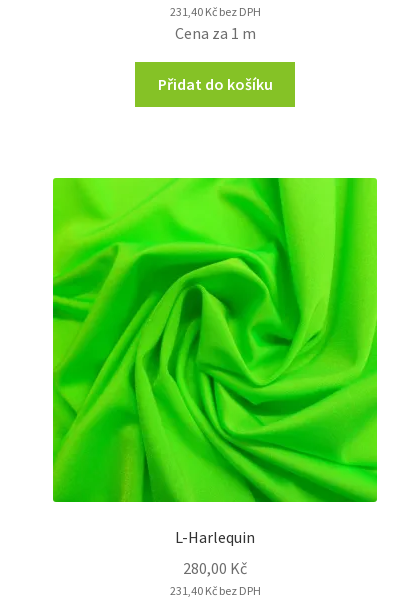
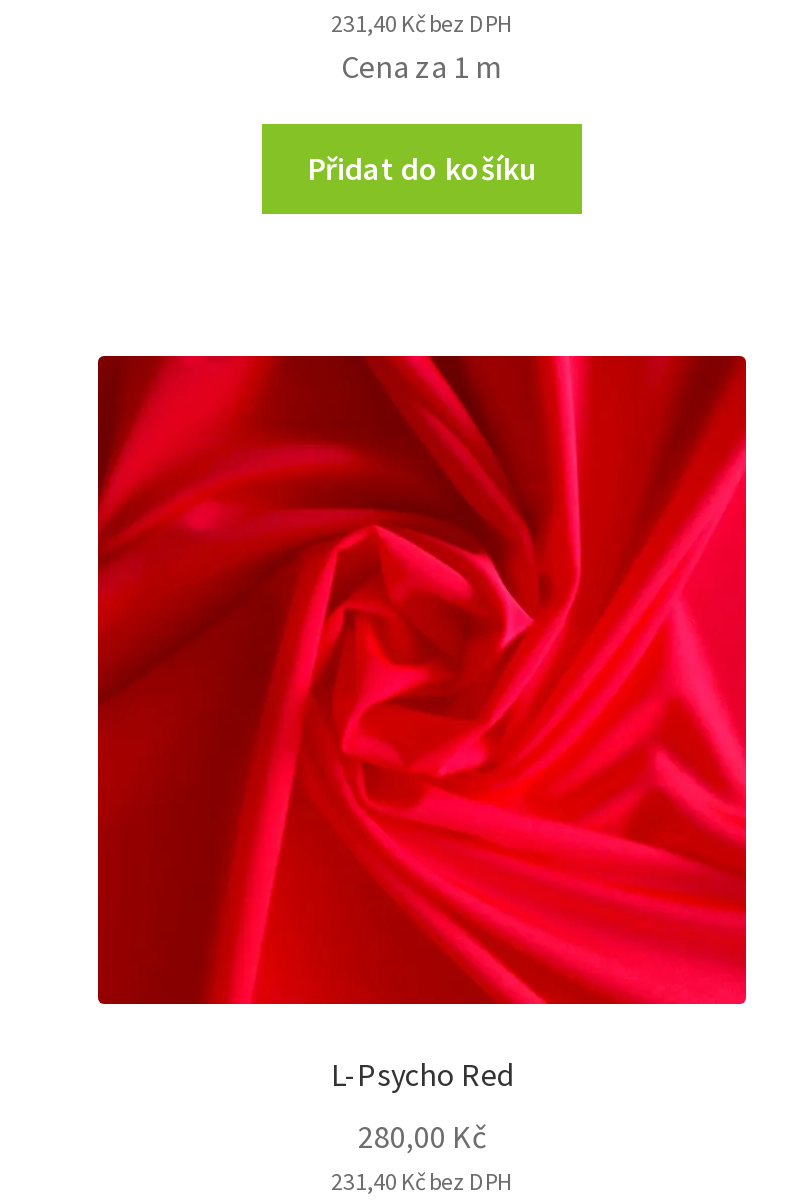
[52,177,378,547] [image] | L-Harlequin -> [96,354,748,1094] [image] | L-Psycho Red

